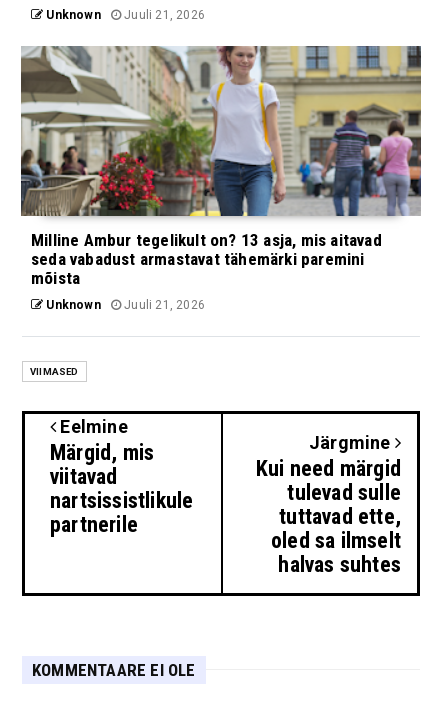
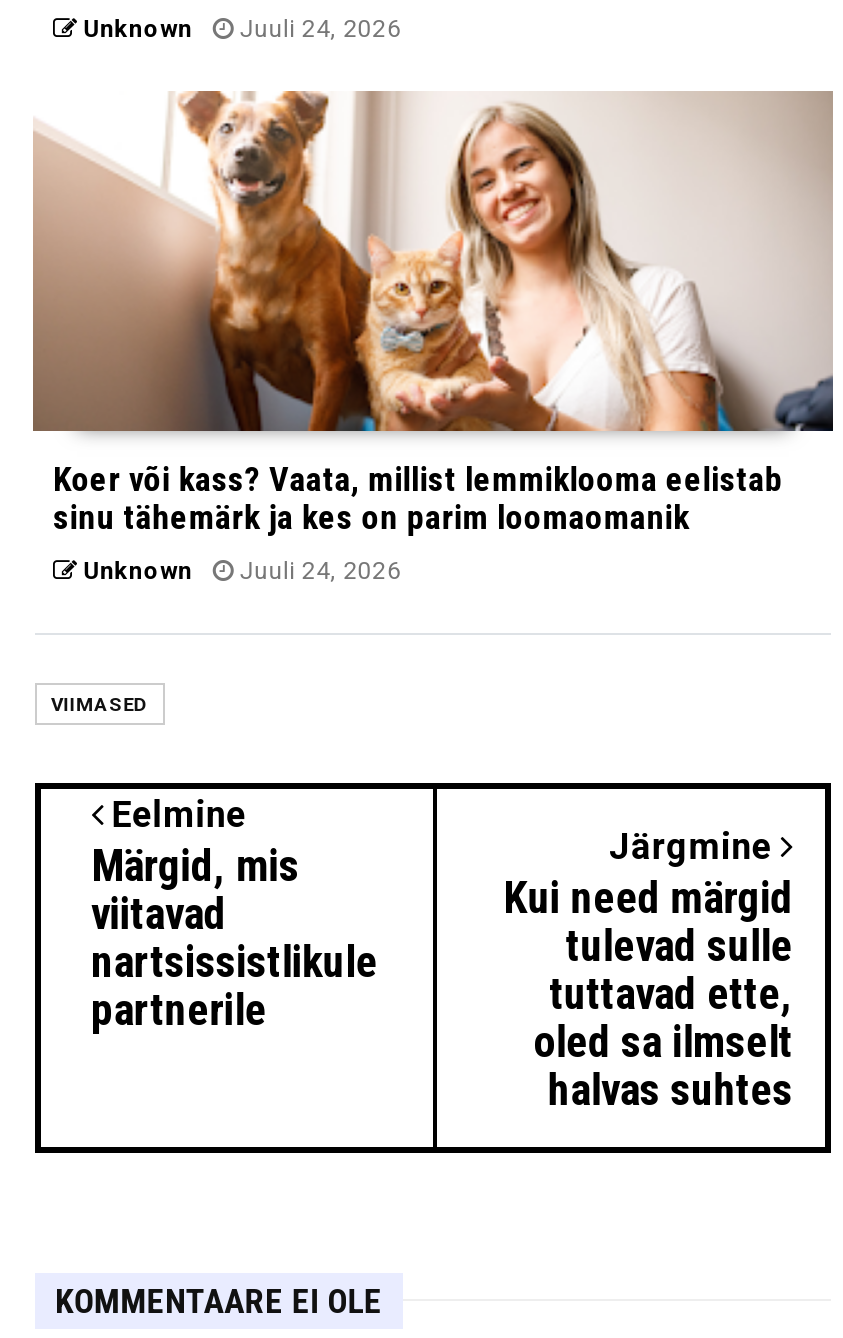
[43,8,205,22] Unknown Juuli 21, 2026 -> [77,15,401,43] Unknown Juuli 24, 2026
[20,45,422,288] [image] | Milline Ambur tegelikult on? 13 asja, mis aitavad | seda vabadust armastavat tähemärki paremini | mõista -> [31,91,833,537] [image] | Koer või kass? Vaata, millist lemmiklooma eelistab | sinu tähemärk ja kes on parim loomaomanik
[43,298,205,312] Unknown Juuli 21, 2026 -> [77,557,401,585] Unknown Juuli 24, 2026

